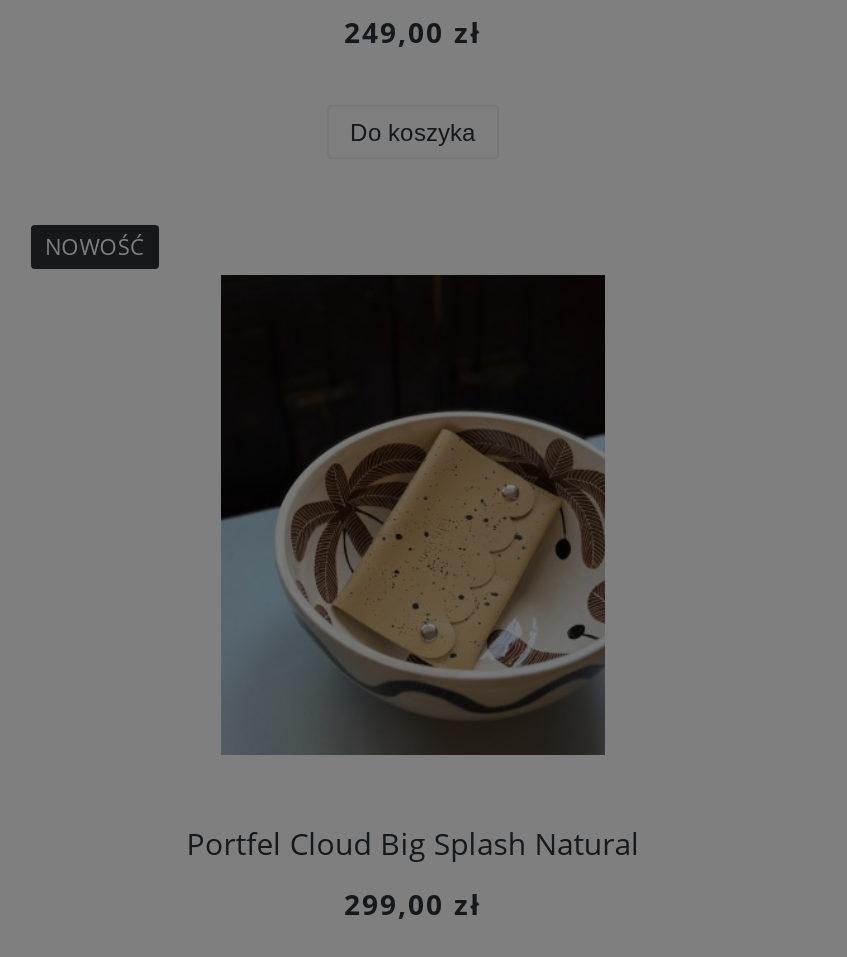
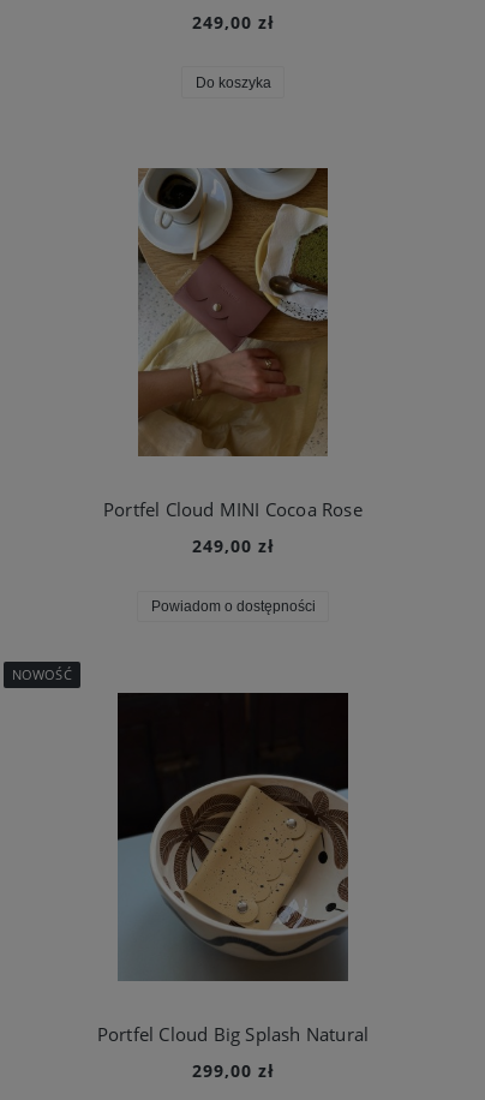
none -> [103,167,362,615] [image] | Portfel Cloud MINI Cocoa Rose | 249,00 zł | Powiadom o dostępności

